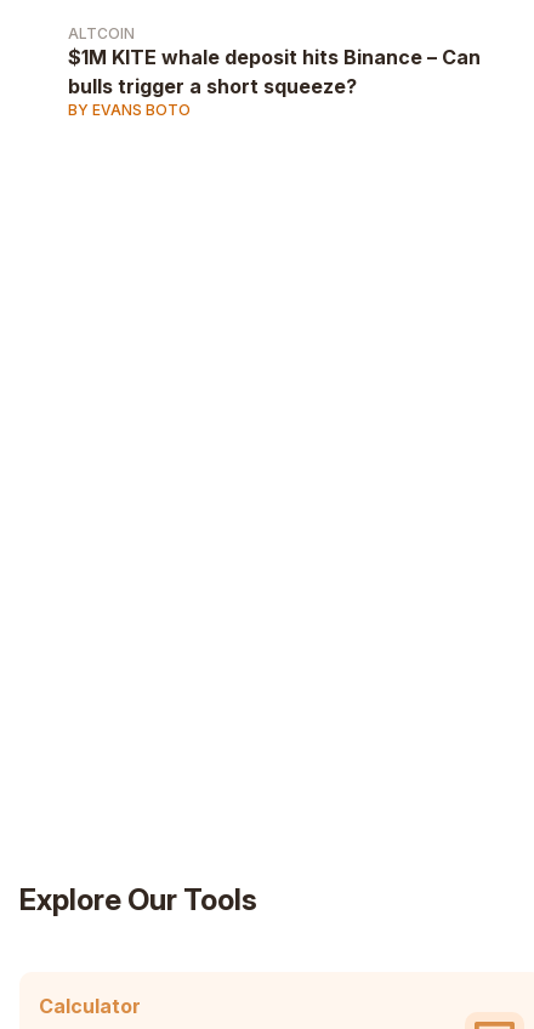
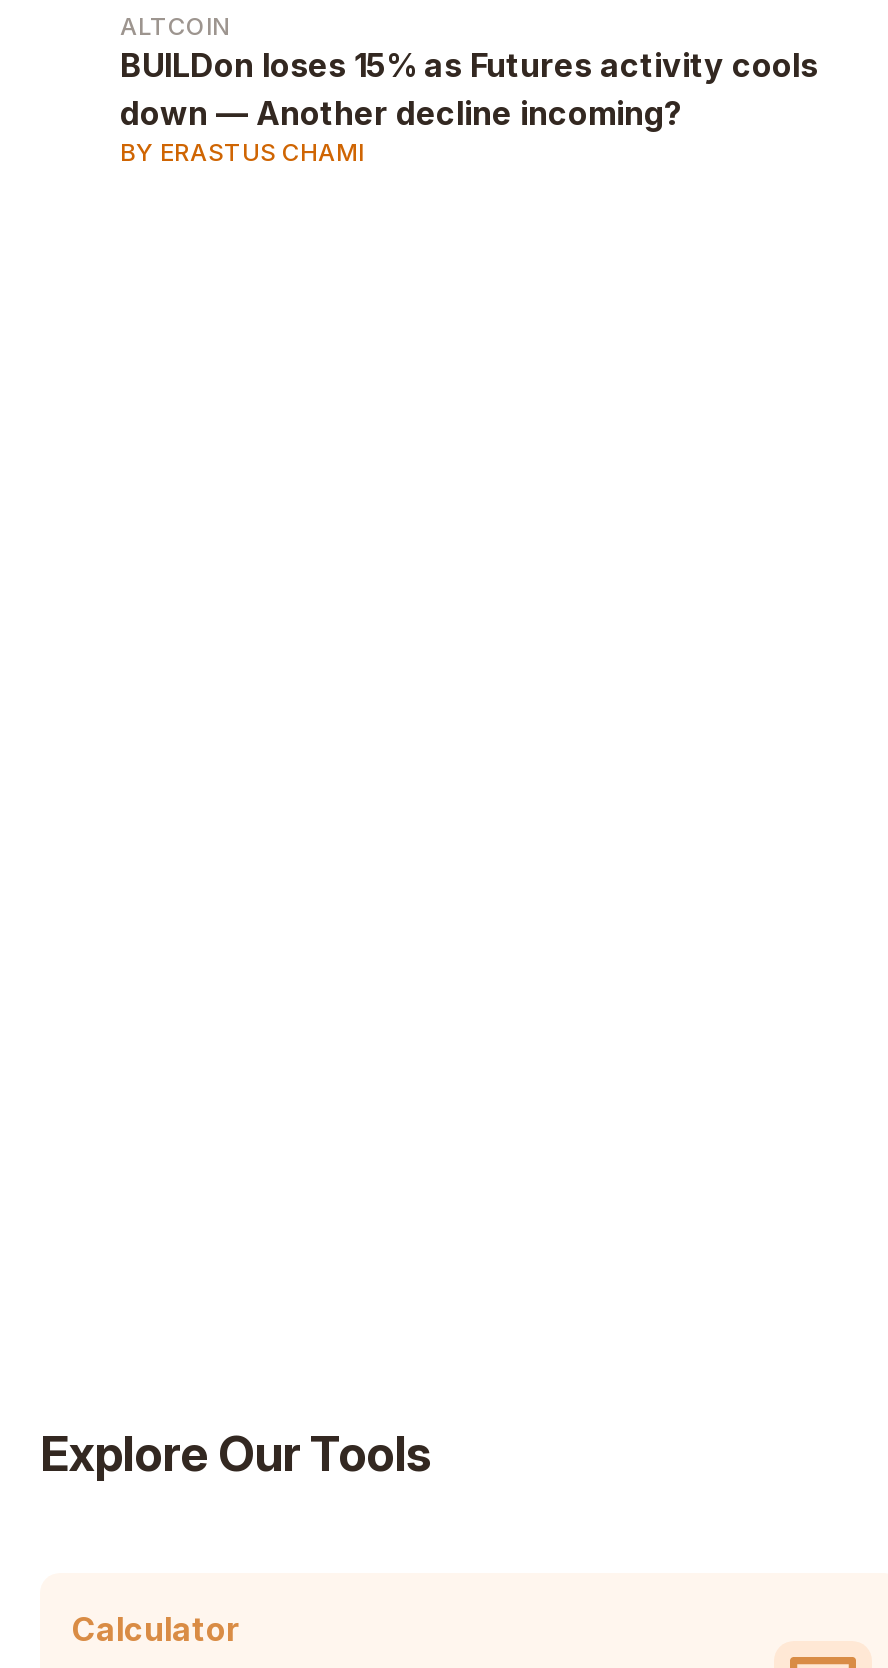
[68,45,481,119] $1M KITE whale deposit hits Binance – Can | bulls trigger a short squeeze? | BY EVANS BOTO -> [120,46,818,168] BUILDon loses 15% as Futures activity cools | down — Another decline incoming? | BY ERASTUS CHAMI

